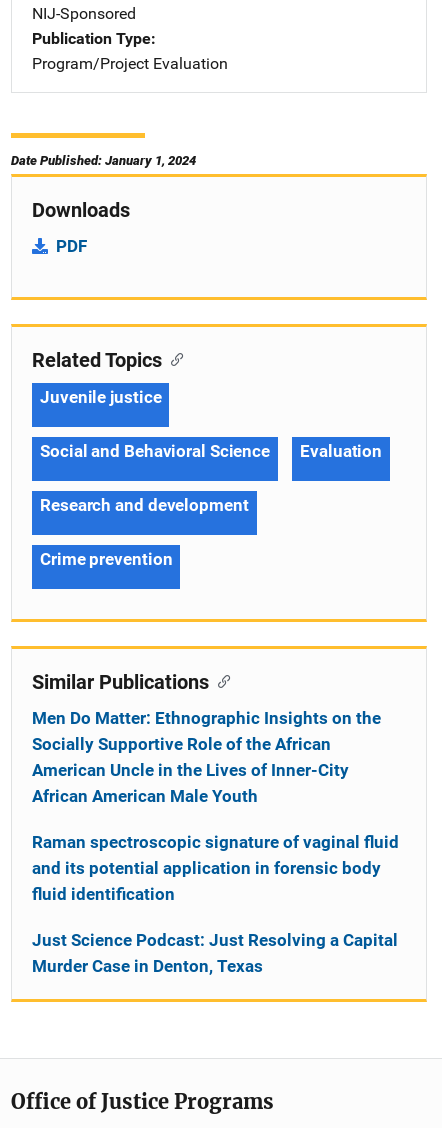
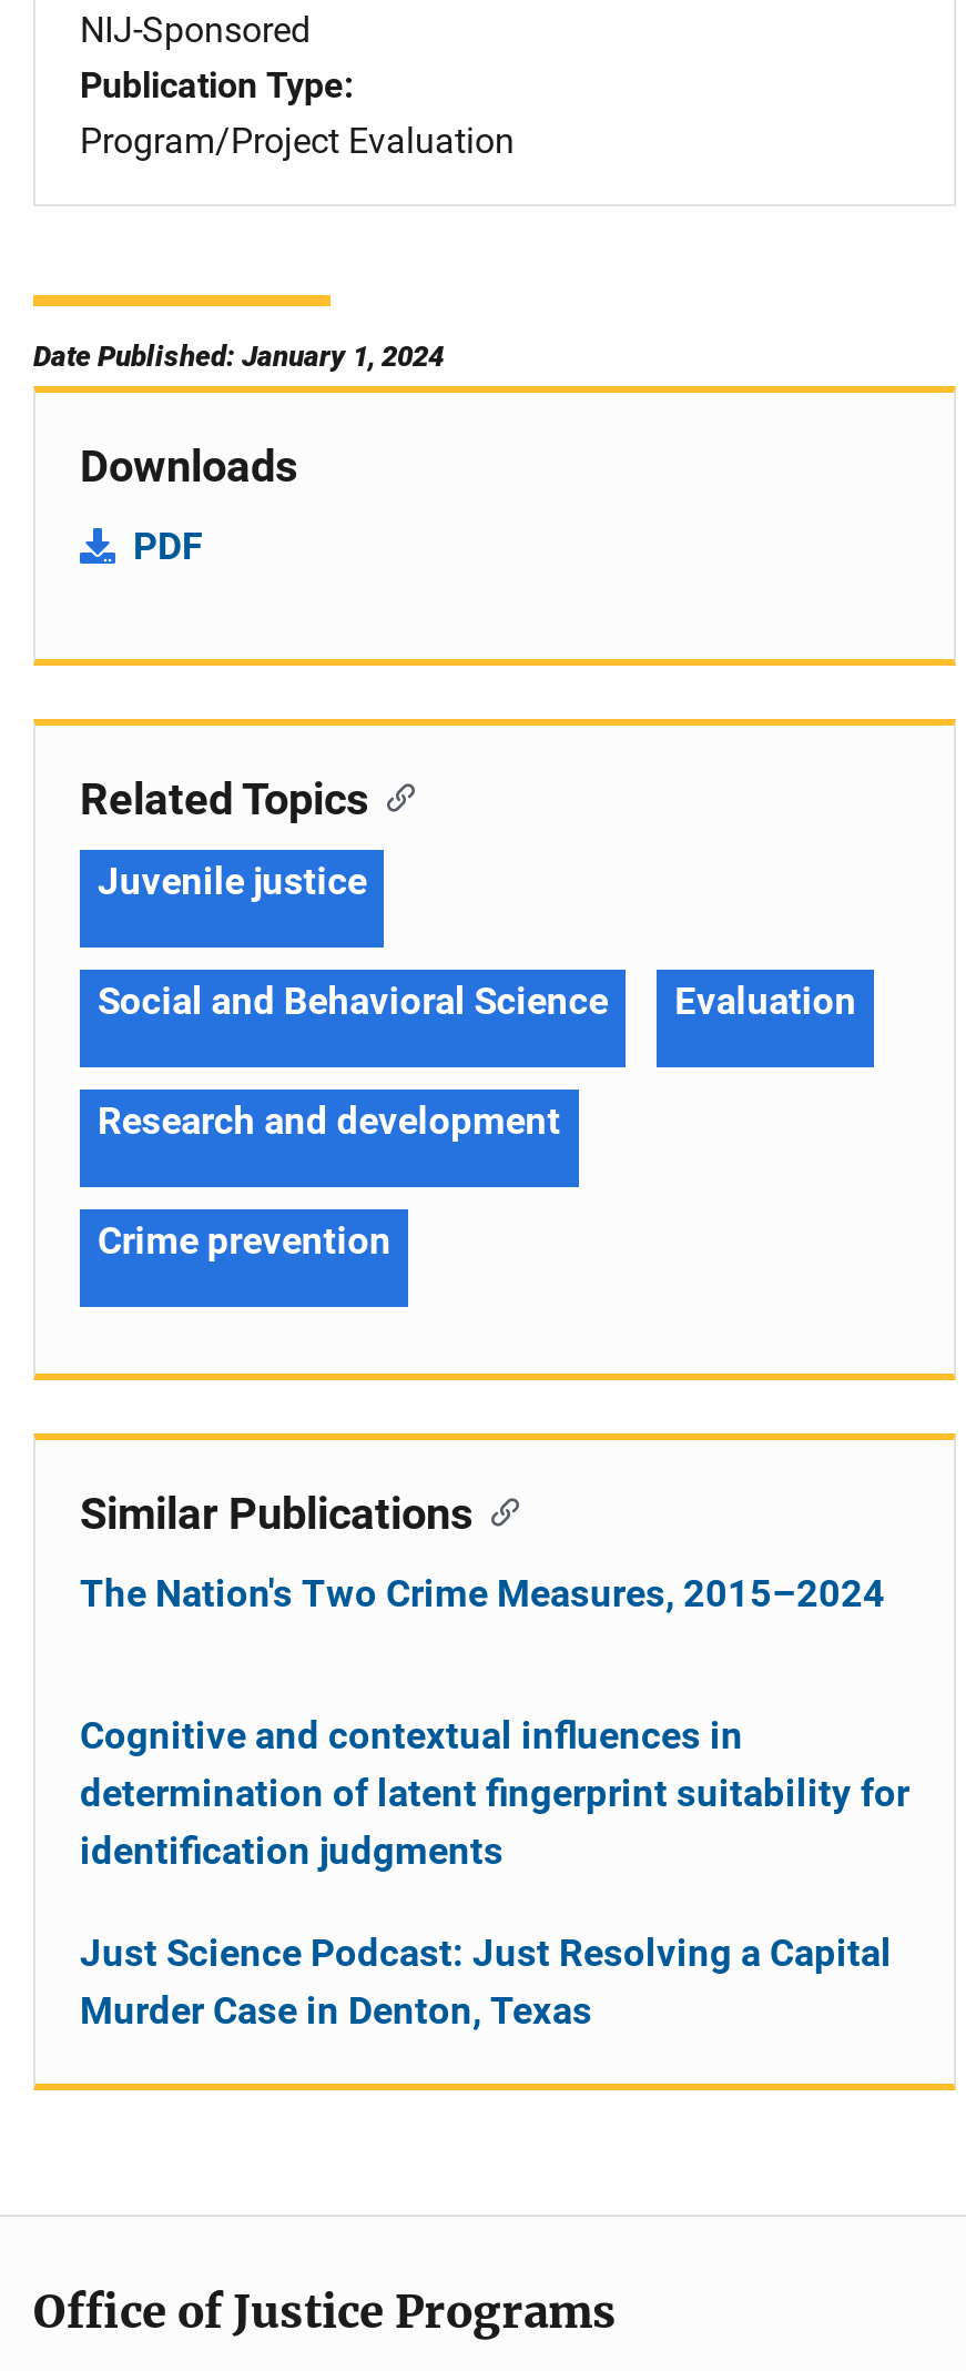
[32,708,381,806] Men Do Matter: Ethnographic Insights on the | Socially Supportive Role of the African | American Uncle in the Lives of Inner-City | African American Male Youth -> [80,1571,885,1615] The Nation's Two Crime Measures, 2015–2024
[32,832,399,904] Raman spectroscopic signature of vaginal fluid | and its potential application in forensic body | fluid identification -> [80,1713,909,1872] Cognitive and contextual influences in | determination of latent fingerprint suitability for | identification judgments

